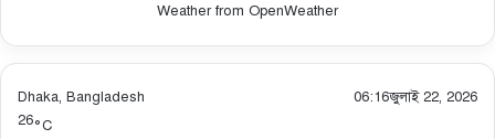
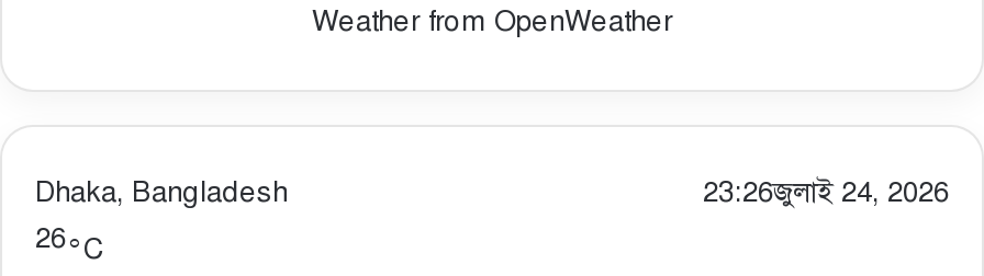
[354,89,477,106] 06:16জুলাই 22, 2026 -> [703,176,949,211] 23:26জুলাই 24, 2026

